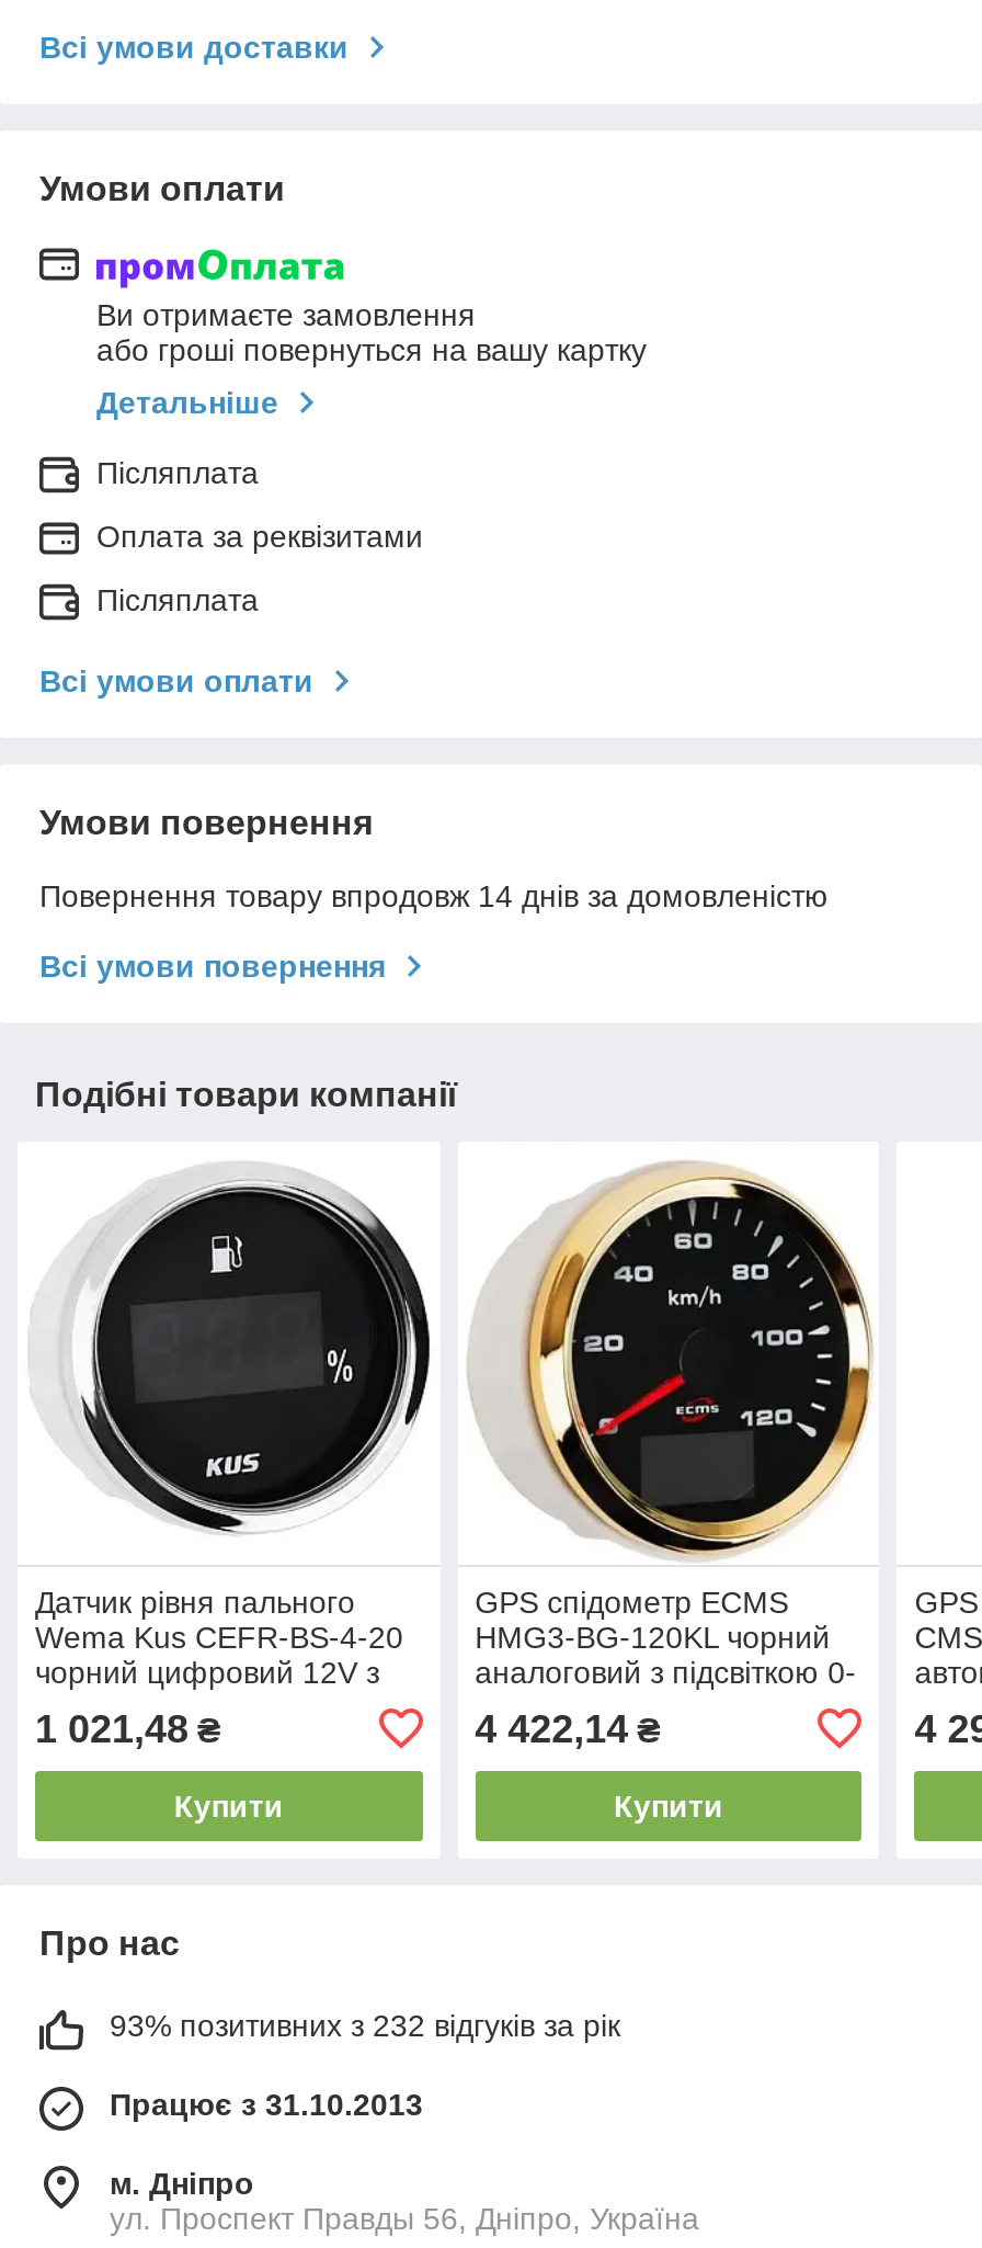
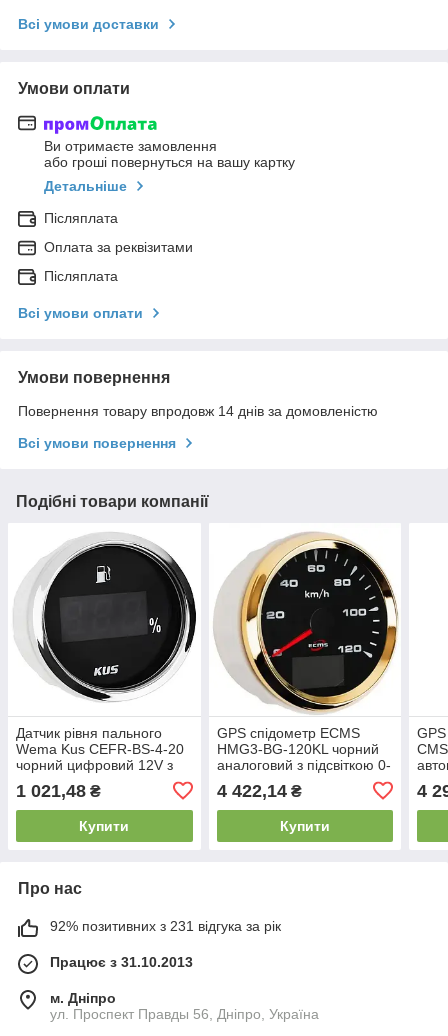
[110,2007,620,2042] 93% позитивних з 232 відгуків за рік -> [50,918,281,934] 92% позитивних з 231 відгука за рік

